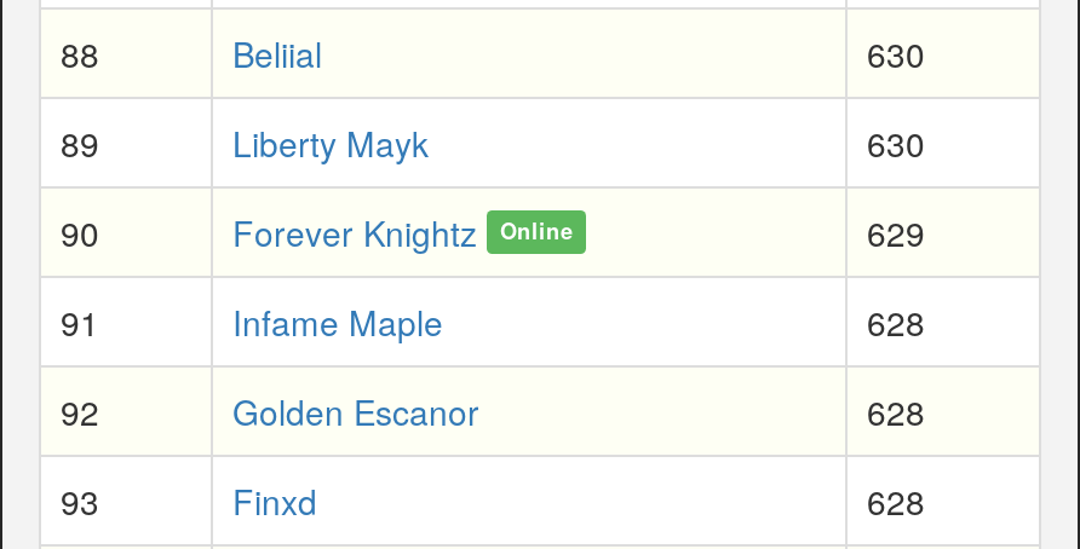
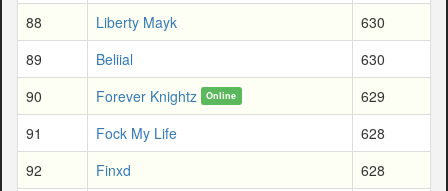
moved [232,28,322,76] -> [96,48,133,68]: Beliial
moved [232,117,429,166] -> [96,11,177,31]: Liberty Mayk
[232,296,443,345] Infame Maple -> [96,122,177,142] Fock My Life
[61,386,925,524] Golden Escanor | 628 | 93 -> none

